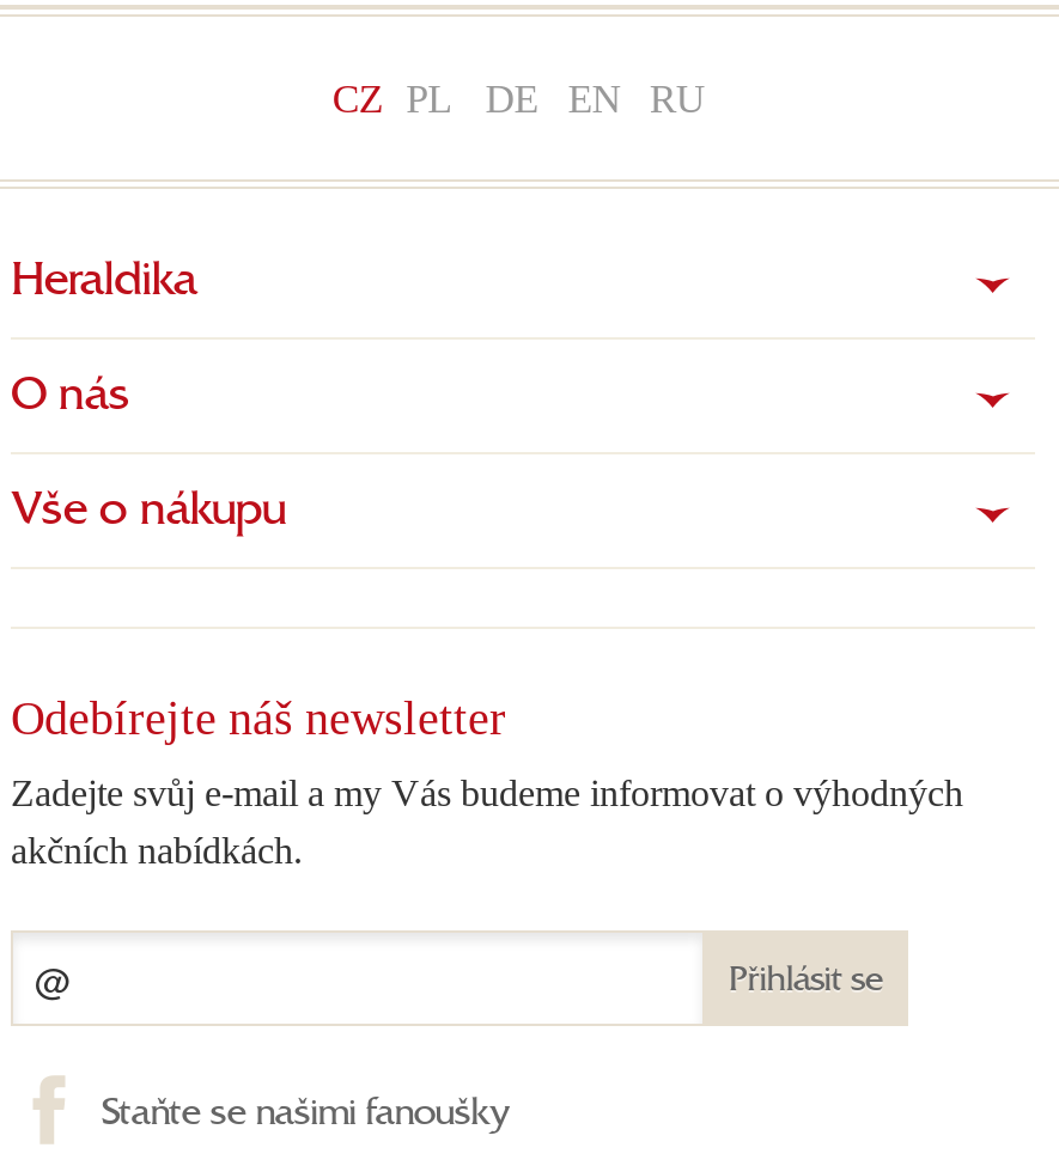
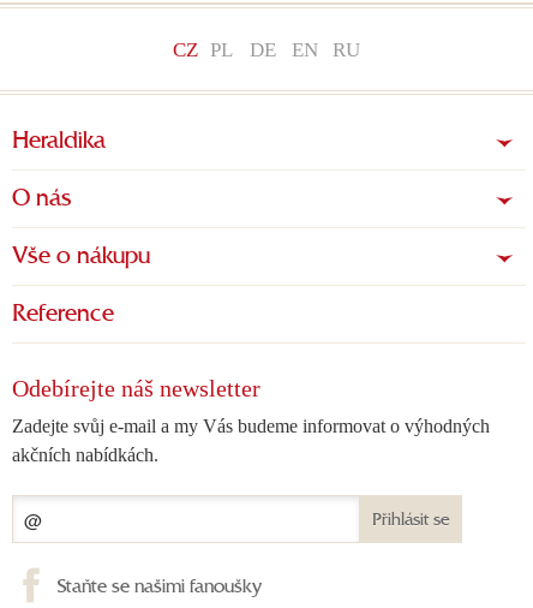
none -> [12,303,114,327] Reference

